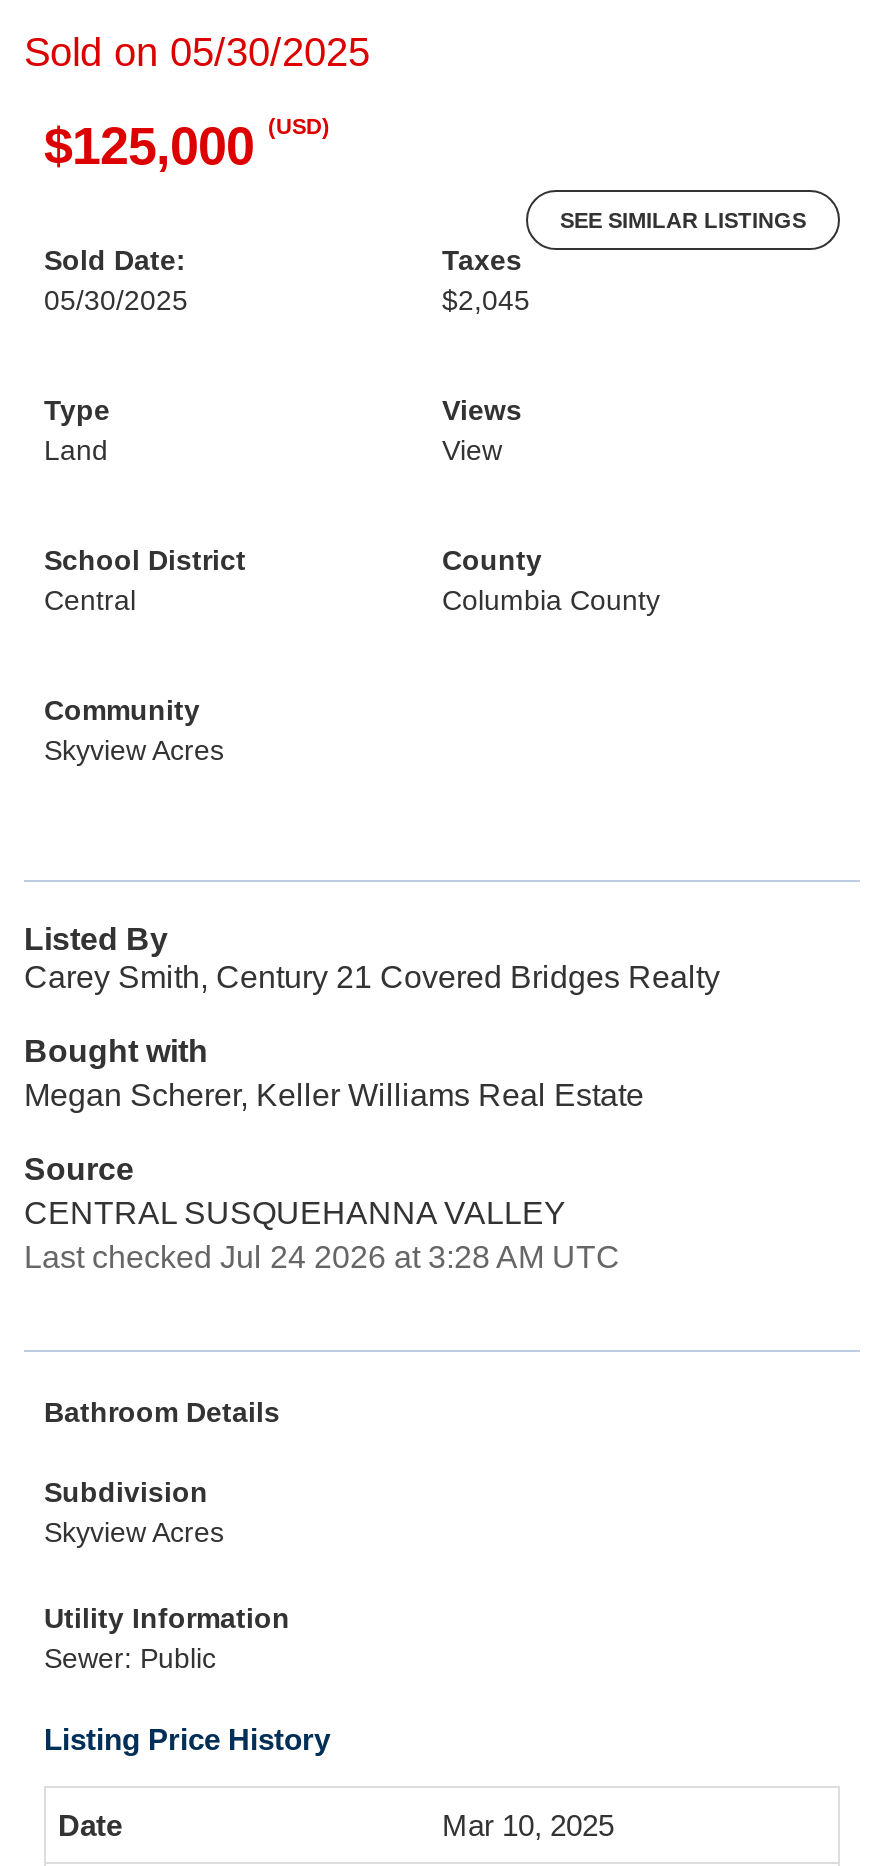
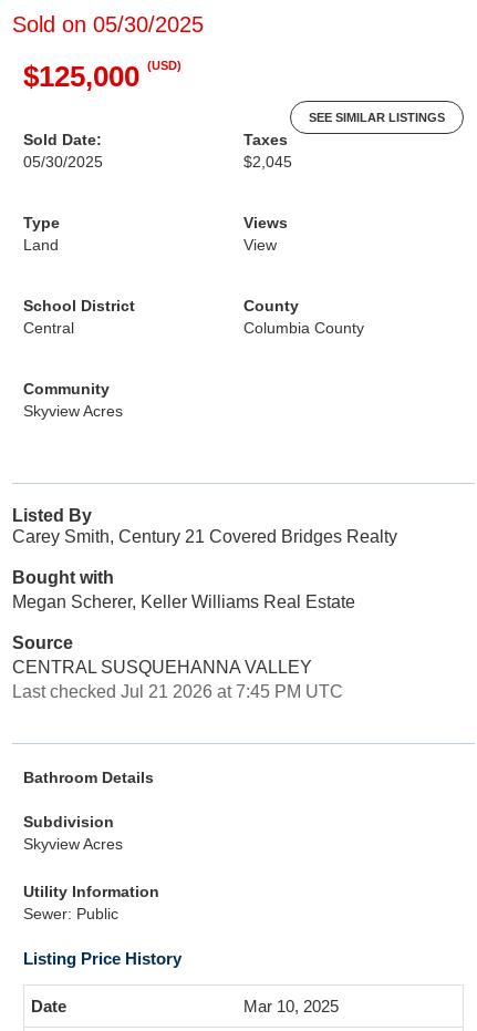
[24,1240,620,1274] Last checked Jul 24 2026 at 3:28 AM UTC -> [12,682,343,701] Last checked Jul 21 2026 at 7:45 PM UTC

